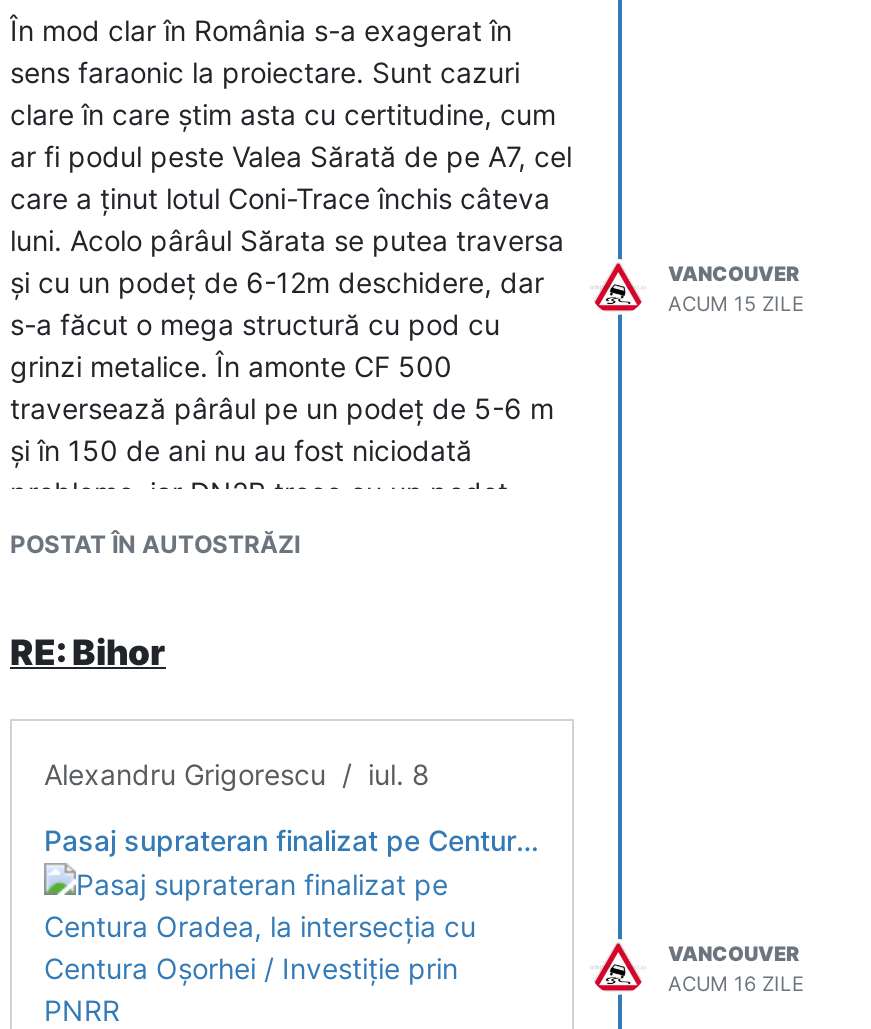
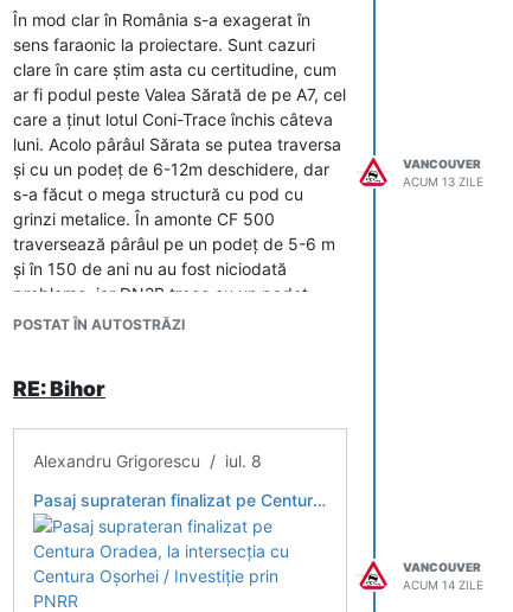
[668,291,804,315] ACUM 15 ZILE -> [403,174,483,188] ACUM 13 ZILE
[668,971,804,995] ACUM 16 ZILE -> [403,577,483,592] ACUM 14 ZILE

